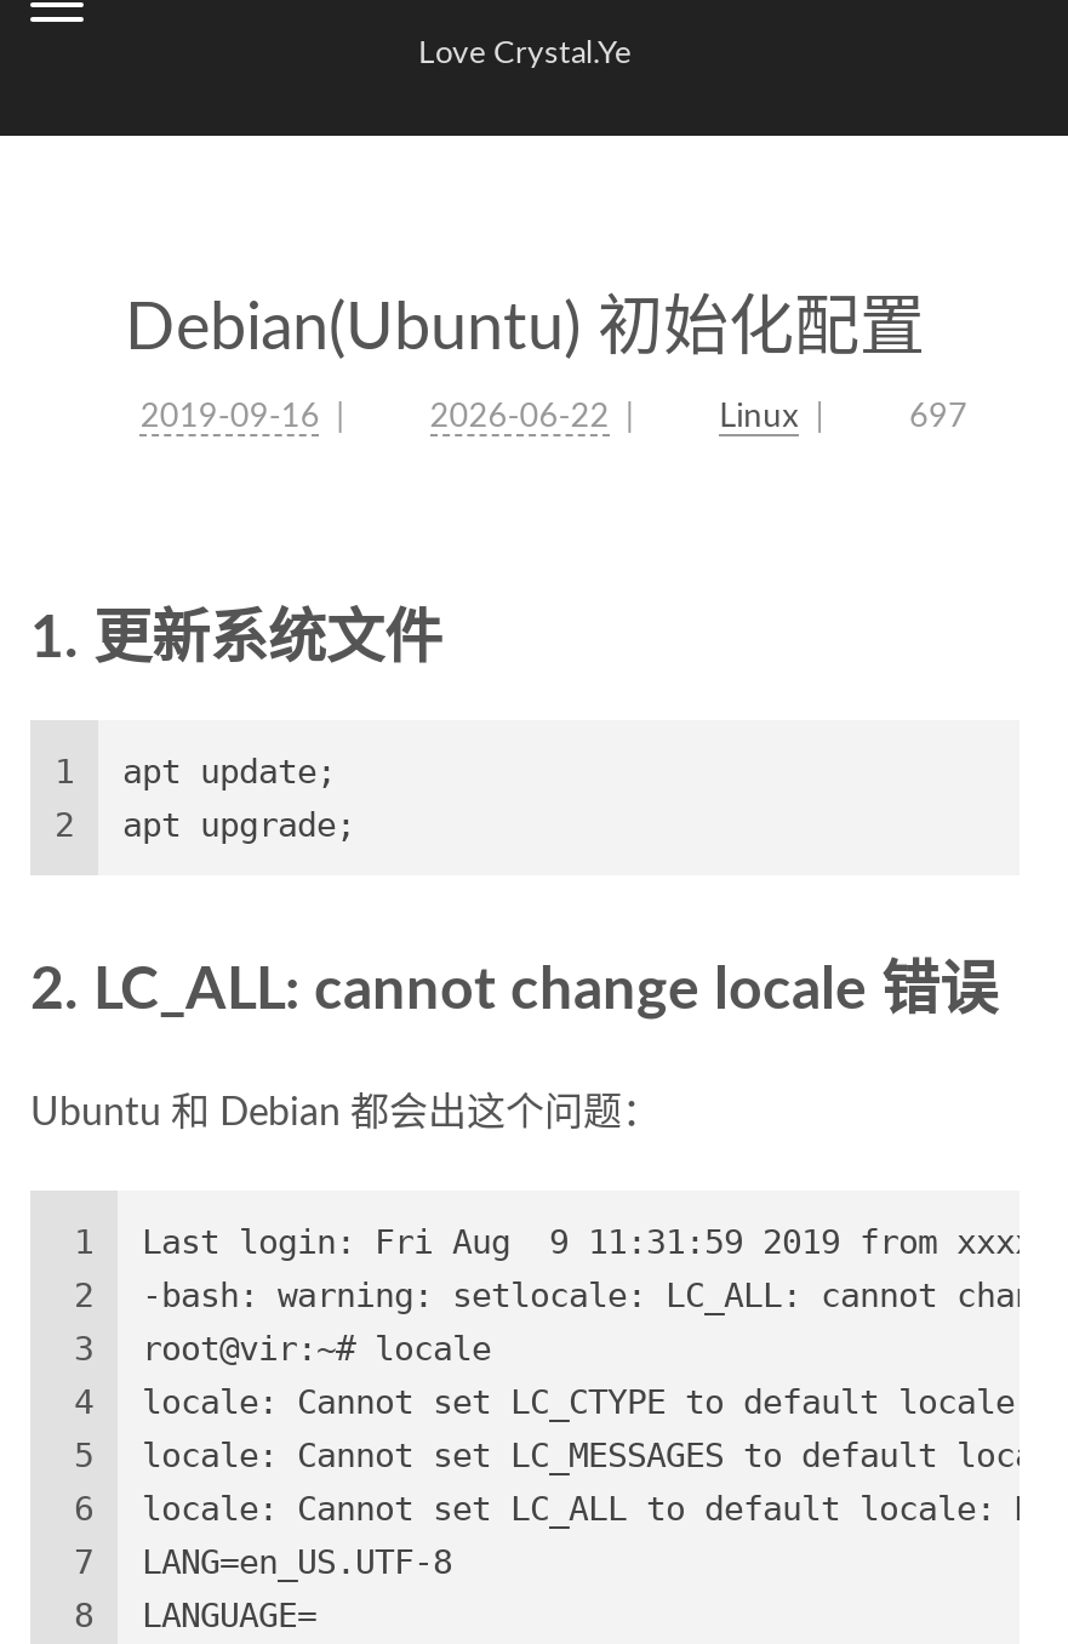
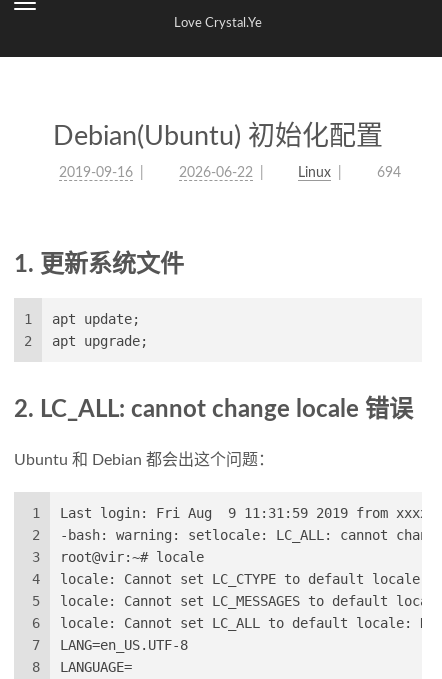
[909,400,967,434] 697 -> [376,166,400,180] 694

